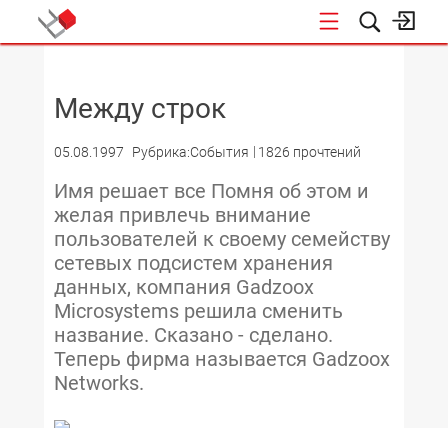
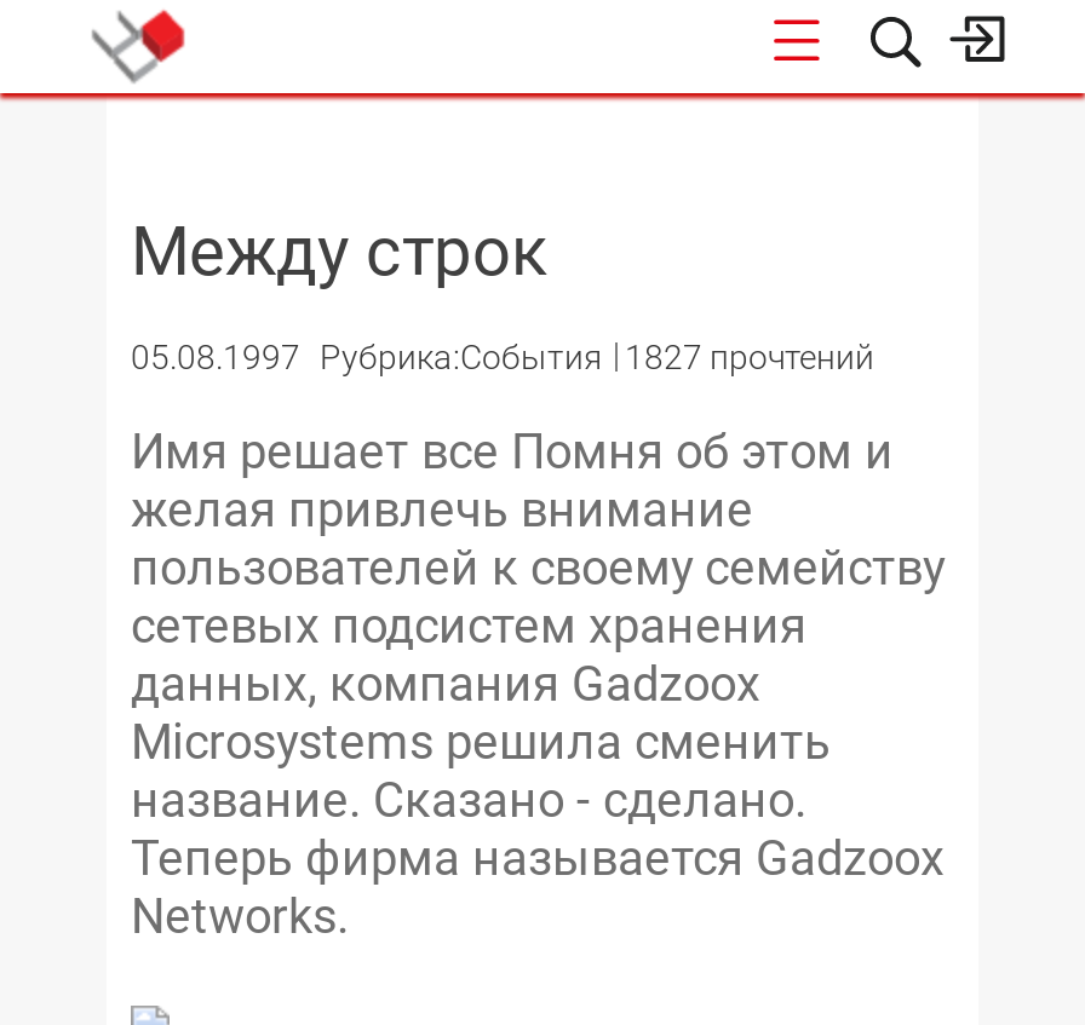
[54,144,361,160] 05.08.1997 Рубрика:События 1826 прочтений -> [131,338,874,376] 05.08.1997 Рубрика:События 1827 прочтений

